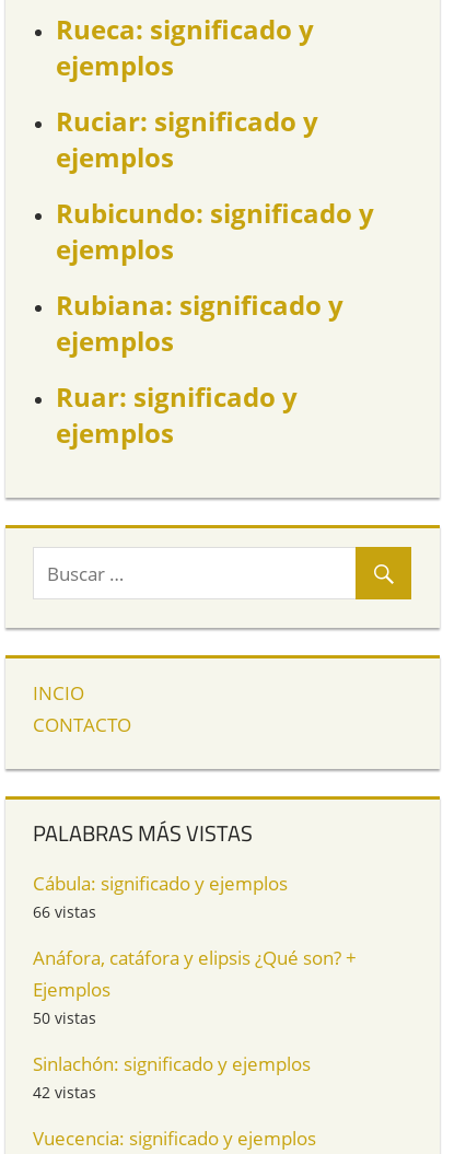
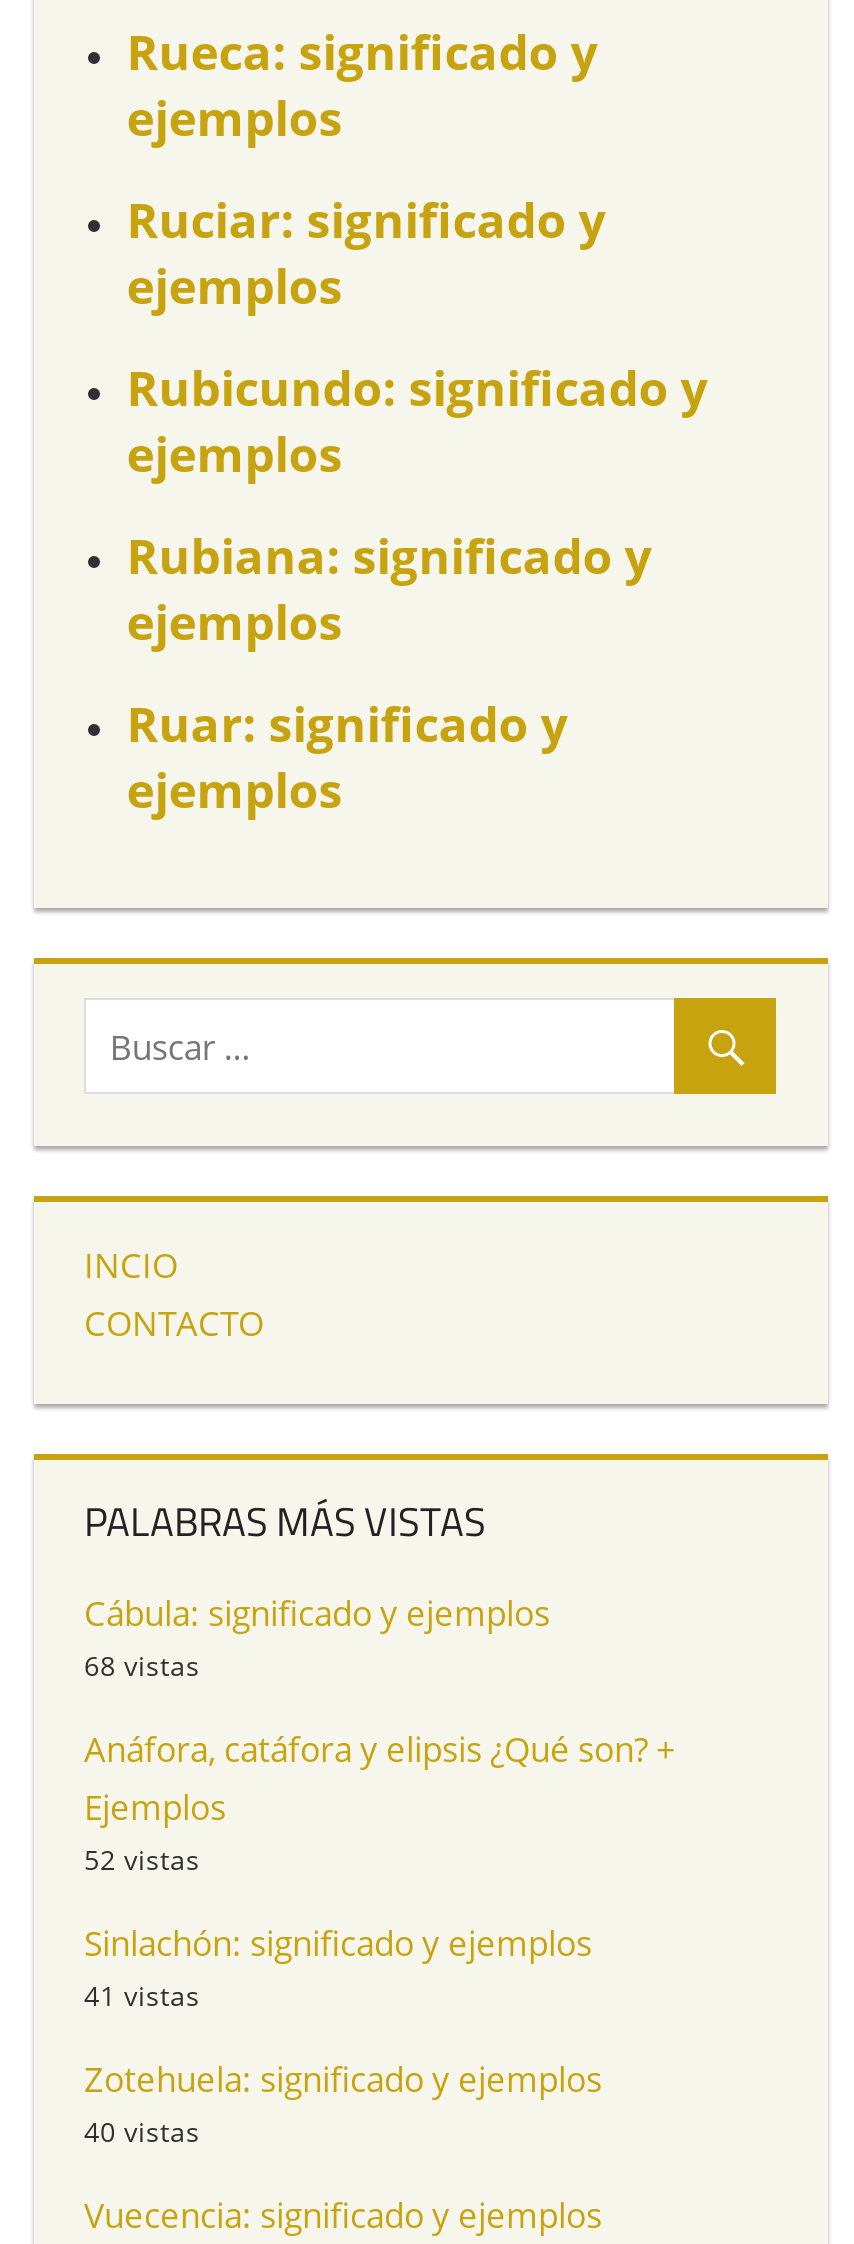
[33,902,96,922] 66 vistas -> [84,1647,200,1685] 68 vistas
[33,1008,96,1029] 50 vistas -> [84,1841,200,1879] 52 vistas
[33,1082,96,1103] 42 vistas -> [84,1977,602,2151] 41 vistas | Zotehuela: significado y ejemplos | 40 vistas

